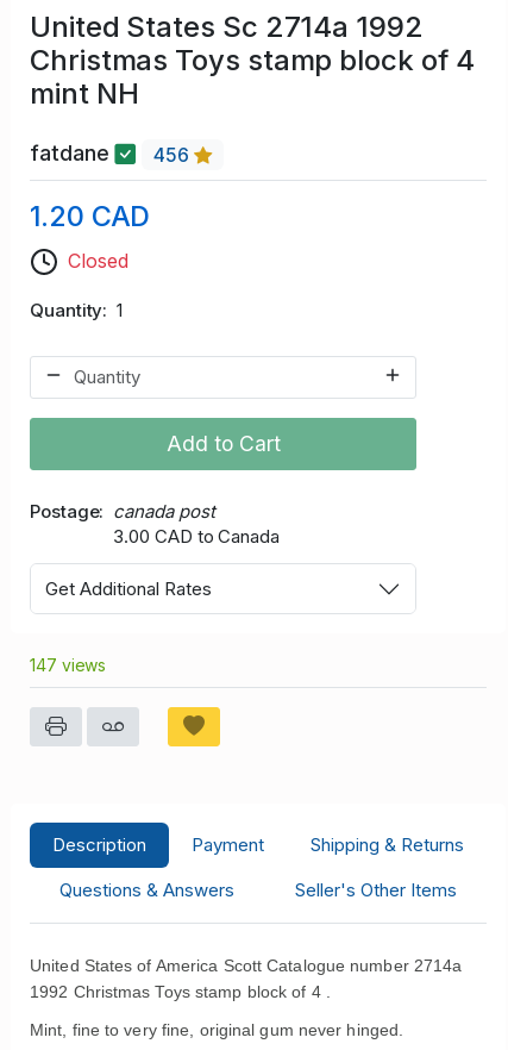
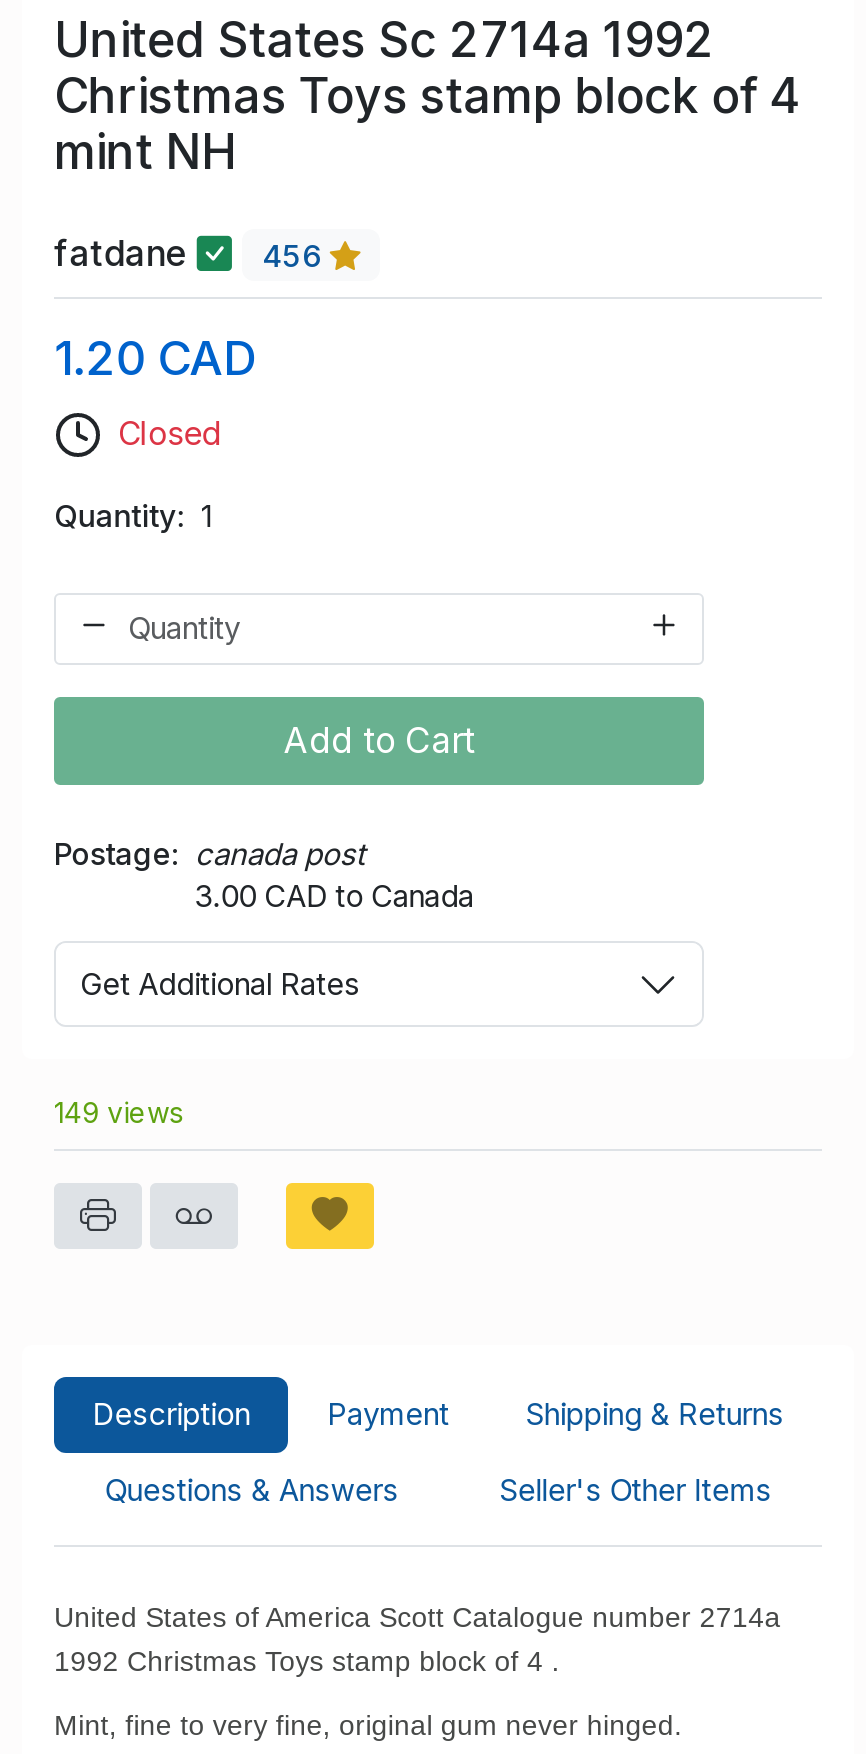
[30,655,106,675] 147 views -> [54,1095,183,1129] 149 views

